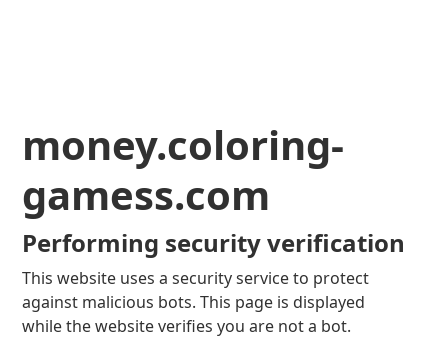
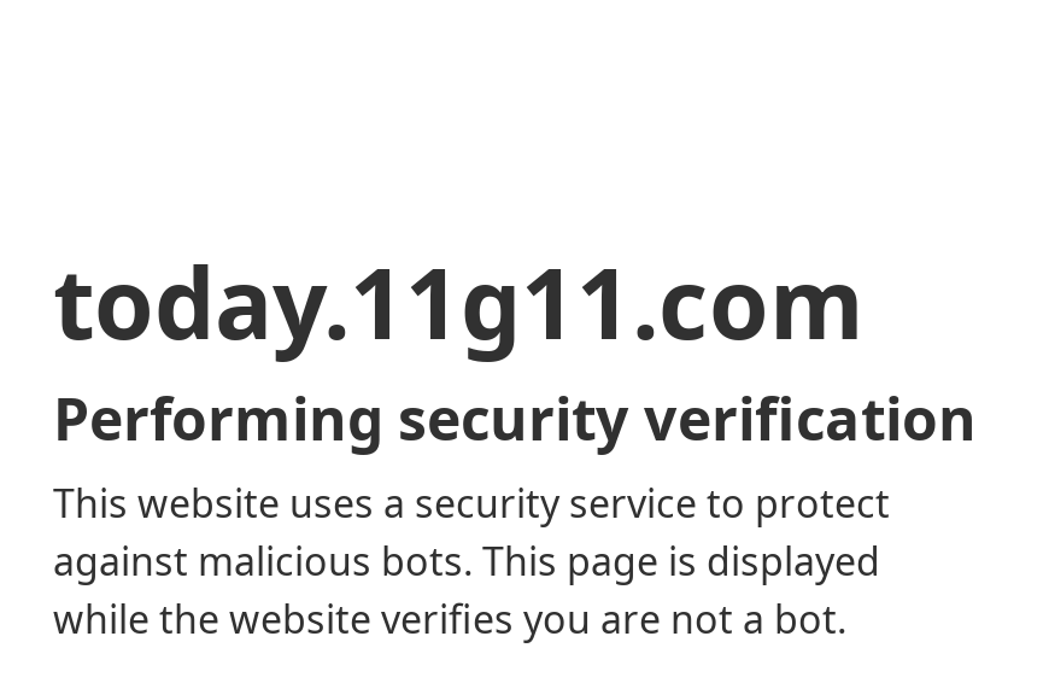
[22,117,344,222] money.coloring- | gamess.com -> [53,235,863,368] today.11g11.com

